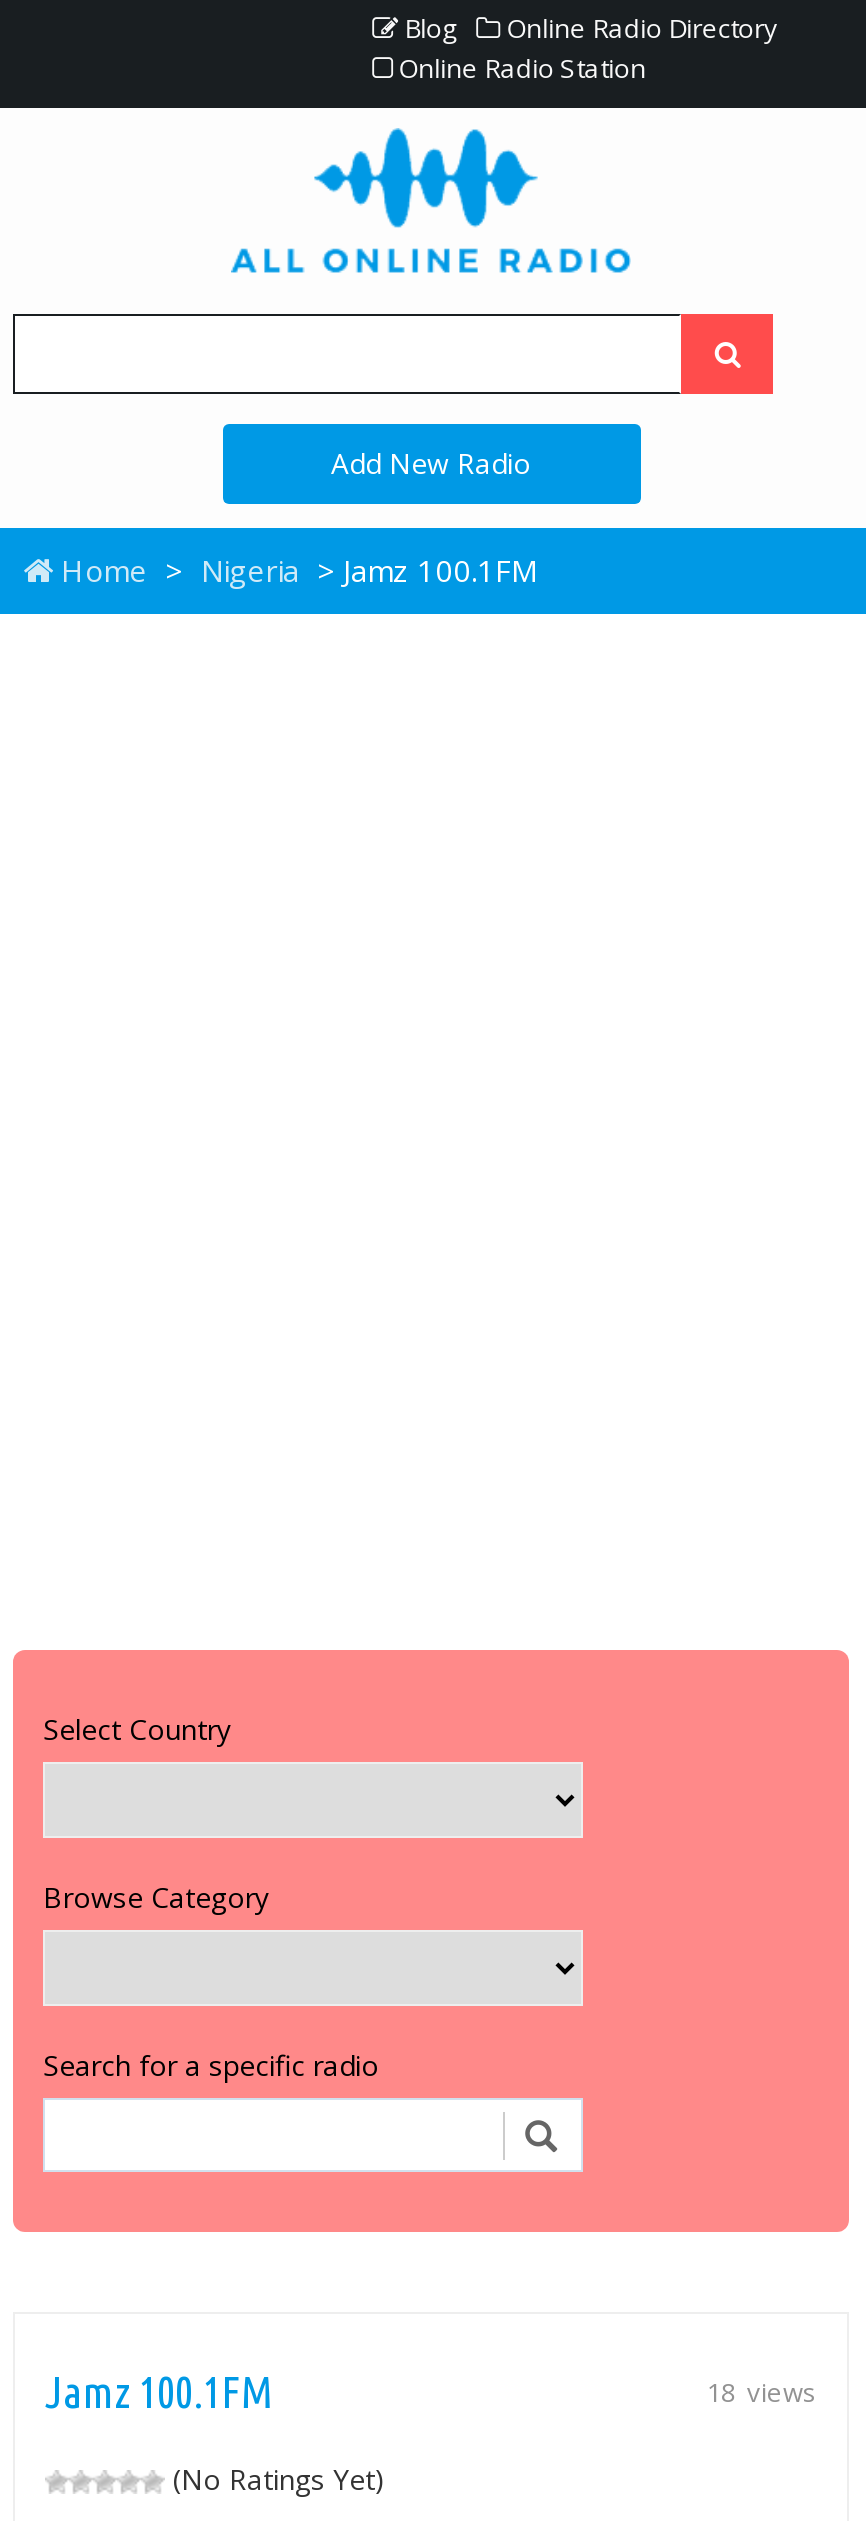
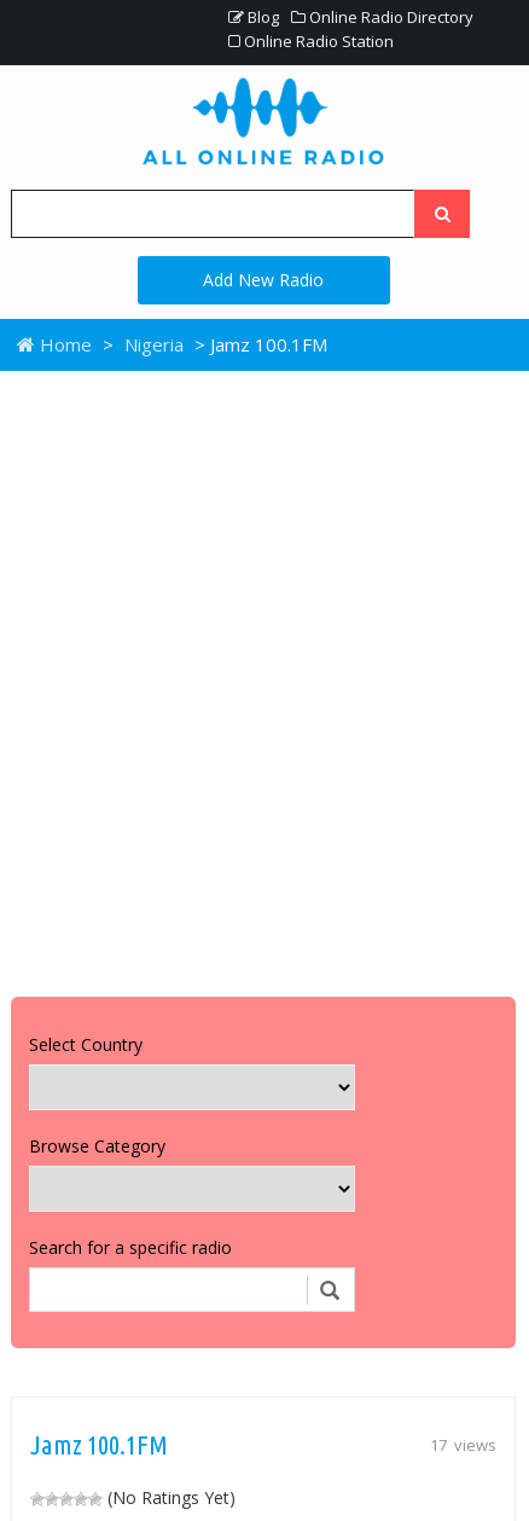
[707,2373,817,2409] 18 views -> [430,1433,496,1455] 17 views

